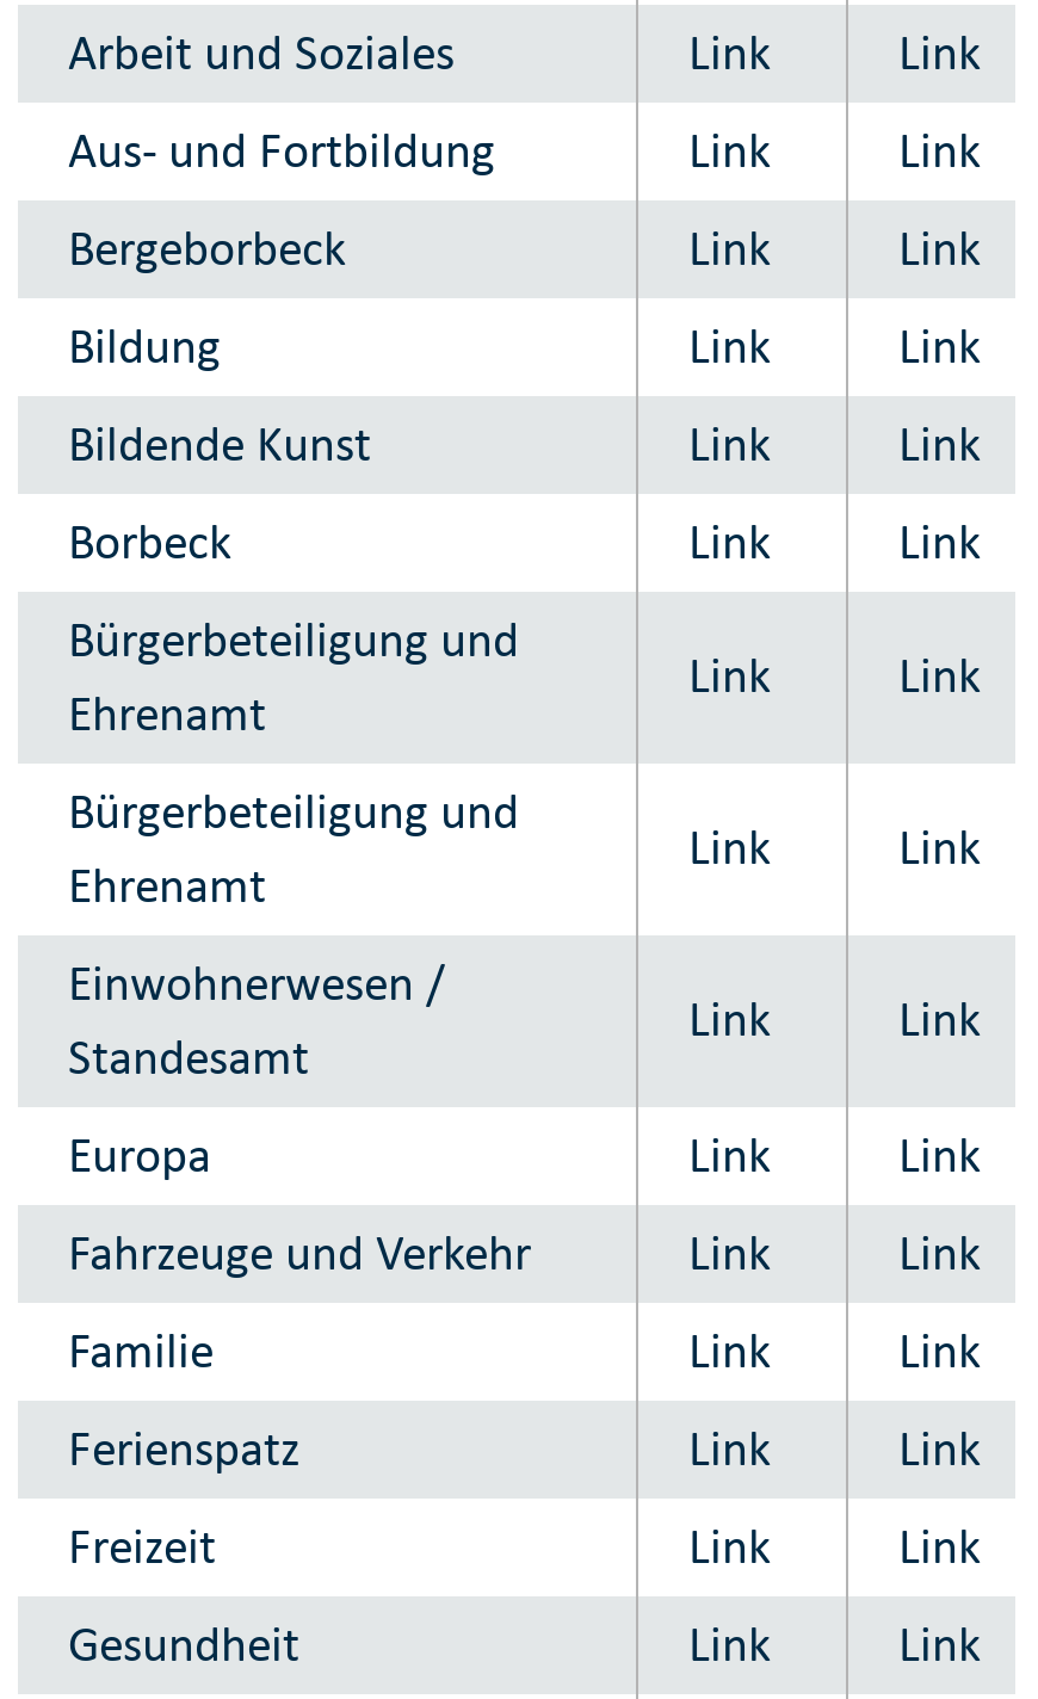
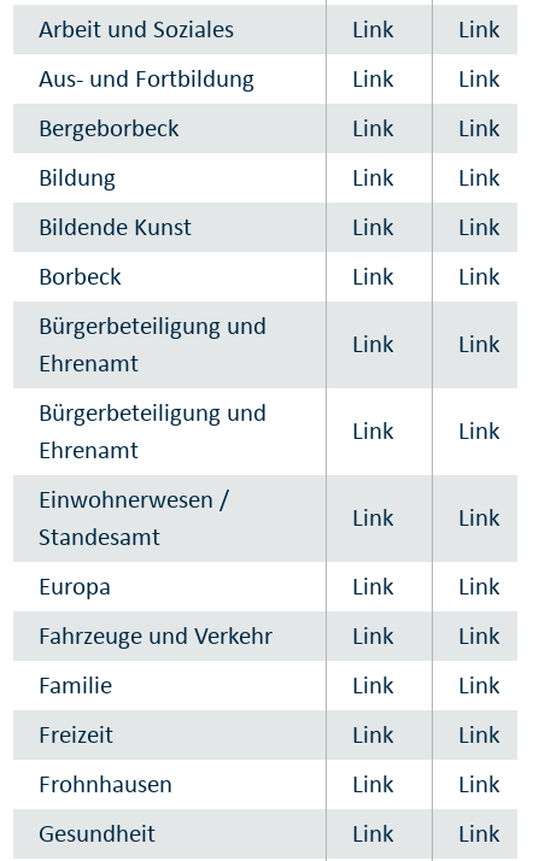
[68,1418,299,1480] Ferienspatz -> none
moved [68,1516,216,1578] -> [39,719,113,750]: Freizeit
none -> [39,768,172,800] Frohnhausen

